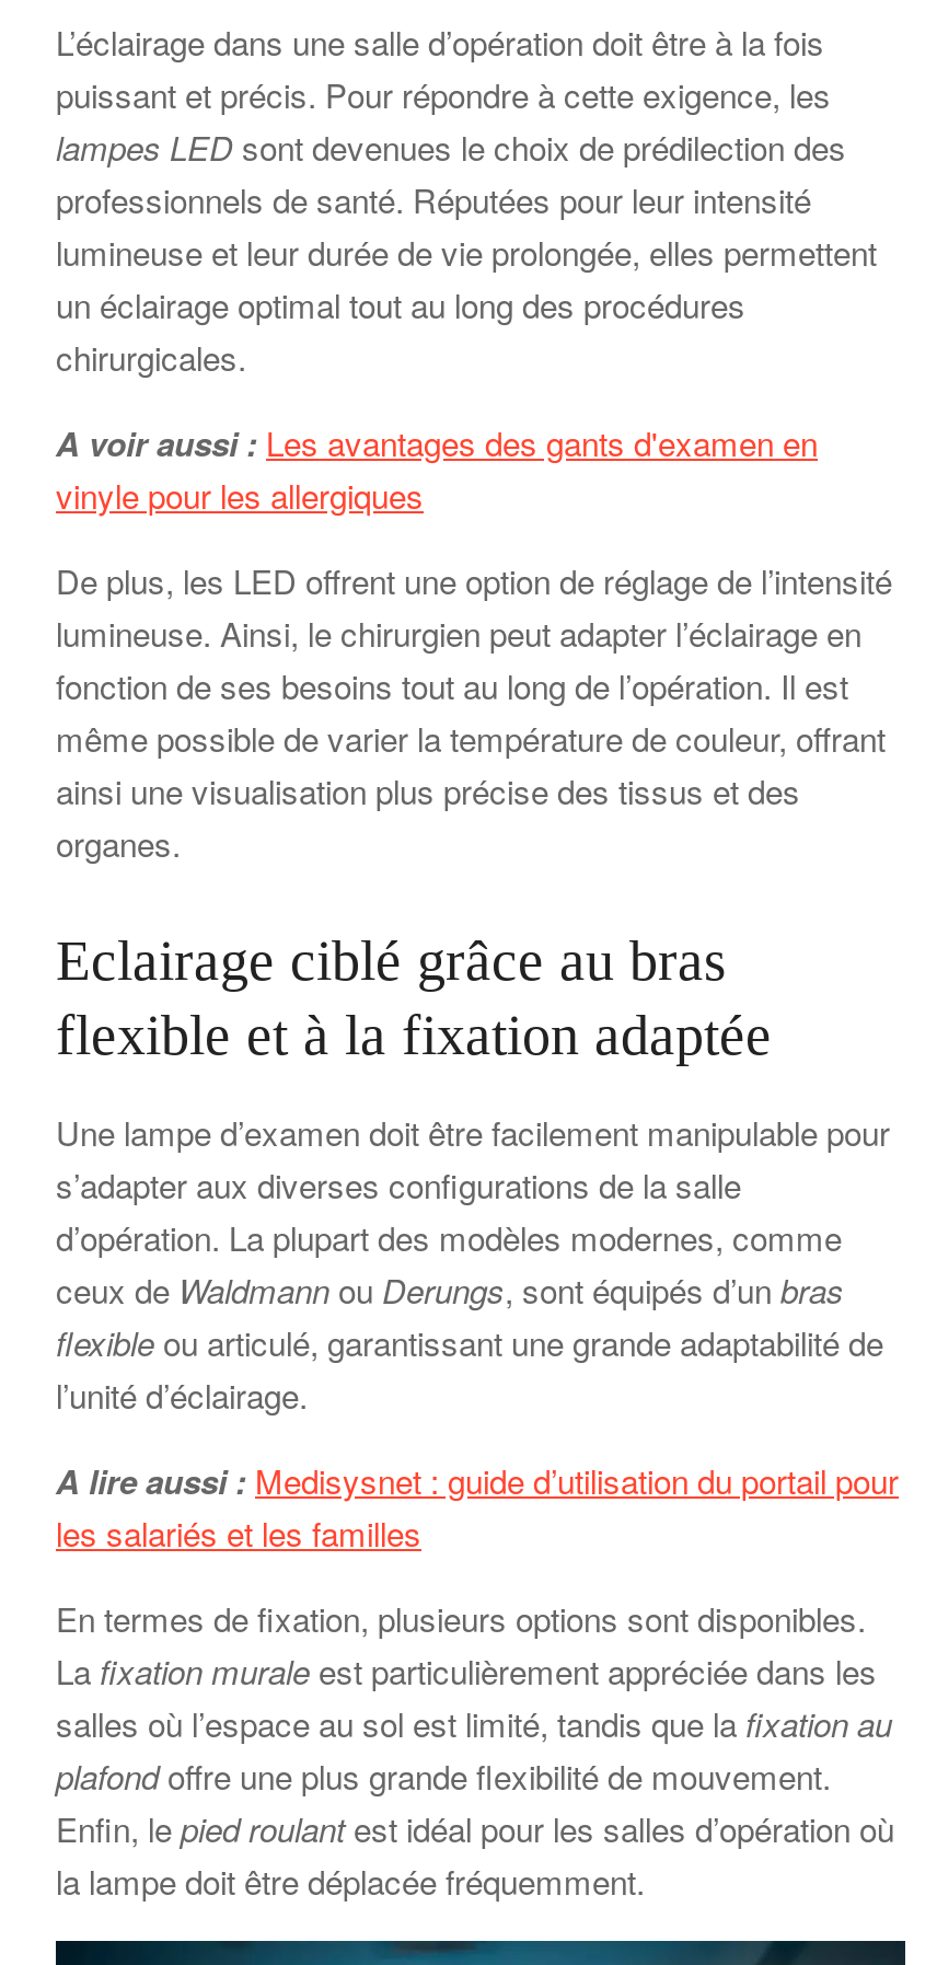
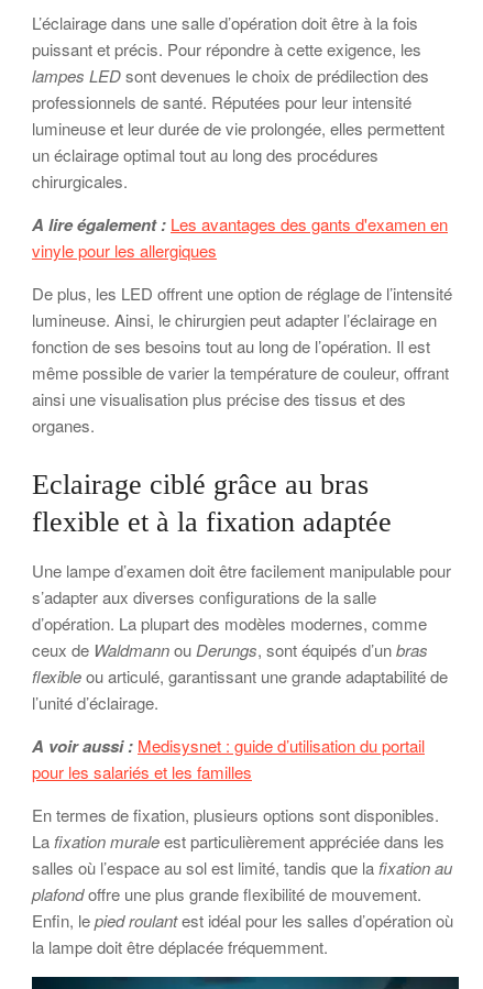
[56,419,818,468] A voir aussi : Les avantages des gants d'examen en -> [32,212,448,237] A lire également : Les avantages des gants d'examen en
[56,1457,899,1556] A lire aussi : Medisysnet : guide d’utilisation du portail pour | les salariés et les familles -> [32,734,425,783] A voir aussi : Medisysnet : guide d’utilisation du portail | pour les salariés et les familles

